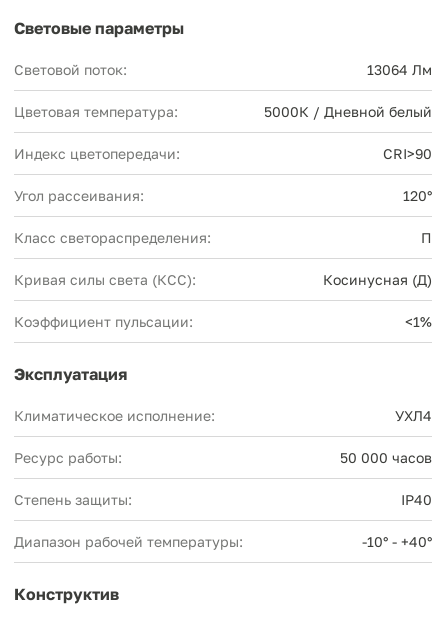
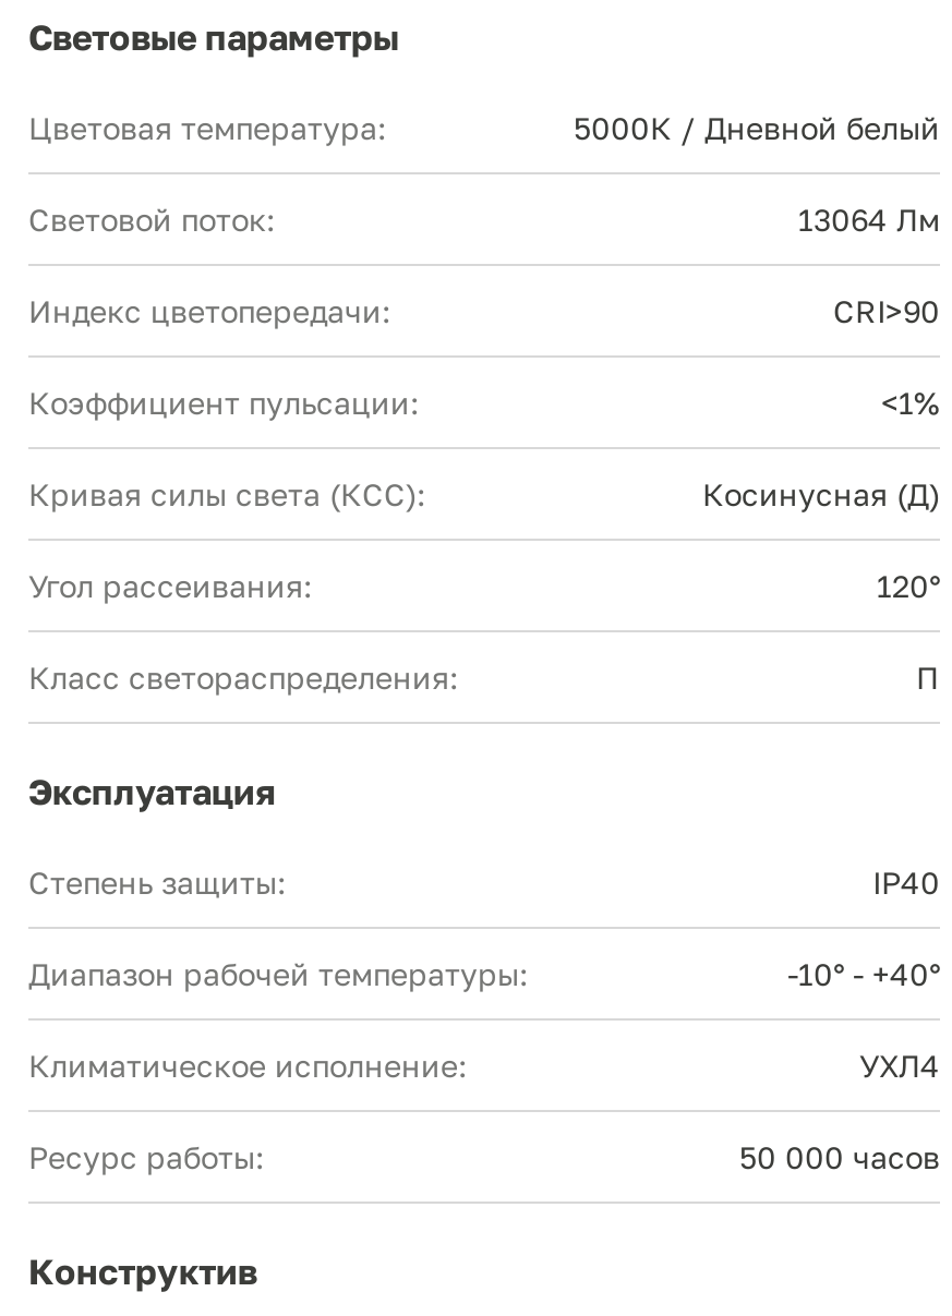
moved [14,61,432,78] -> [28,200,940,237]: Световой поток: | 13064 Лм
moved [14,103,432,120] -> [28,109,940,146]: Цветовая температура: | 5000К / Дневной белый
moved [14,187,432,246] -> [28,567,940,695]: Угол рассеивания: | 120° | Класс светораспределения: | П
moved [14,271,432,330] -> [28,384,940,512]: Кривая силы света (КСС): | Косинусная (Д) | Коэффициент пульсации: | <1%
moved [14,407,432,466] -> [28,1046,940,1175]: Климатическое исполнение: | УХЛ4 | Ресурс работы: | 50 000 часов
moved [14,491,432,550] -> [28,863,940,992]: Степень защиты: | IP40 | Диапазон рабочей температуры: | -10° - +40°

